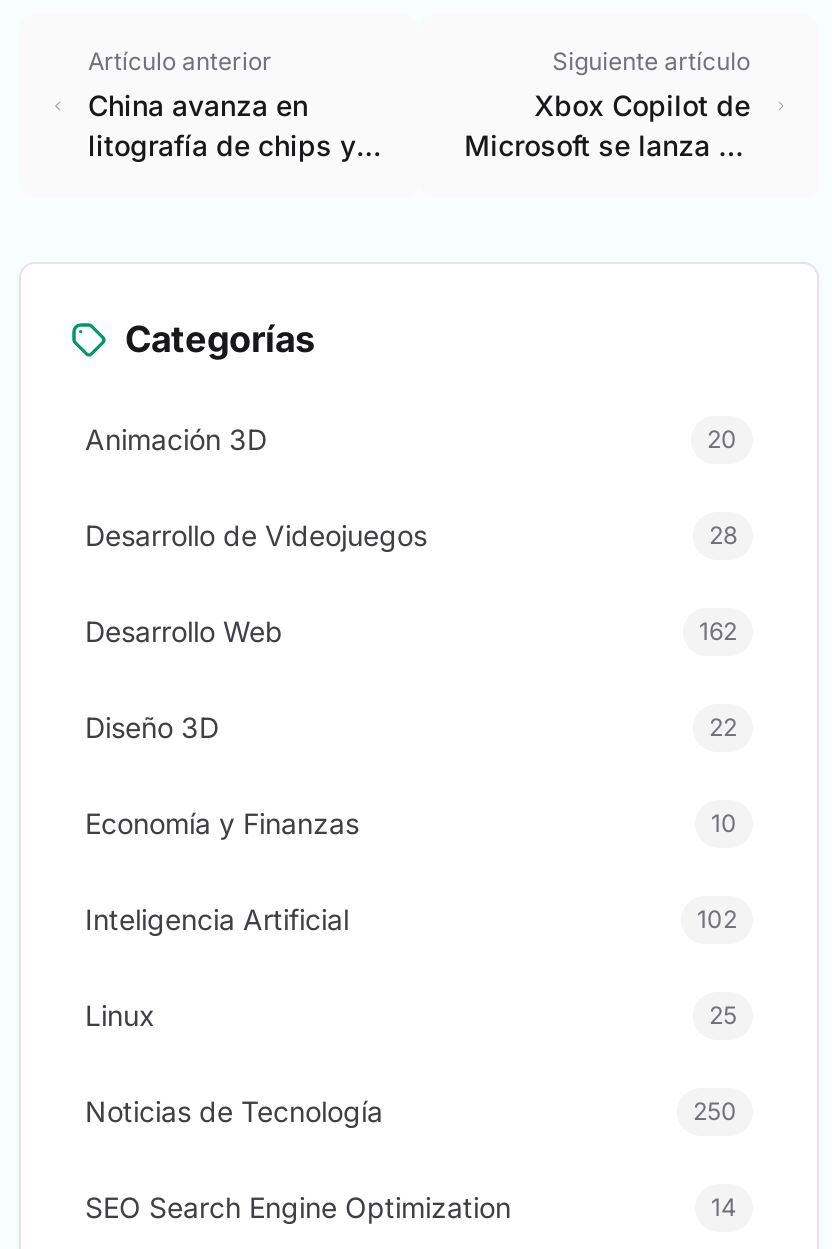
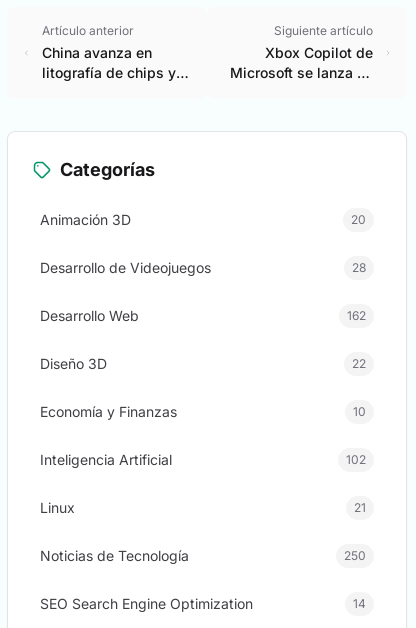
[709,1000,737,1030] 25 -> [354,500,366,515] 21

